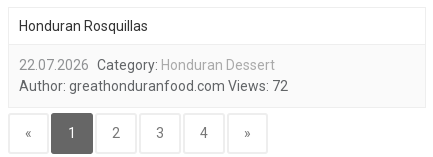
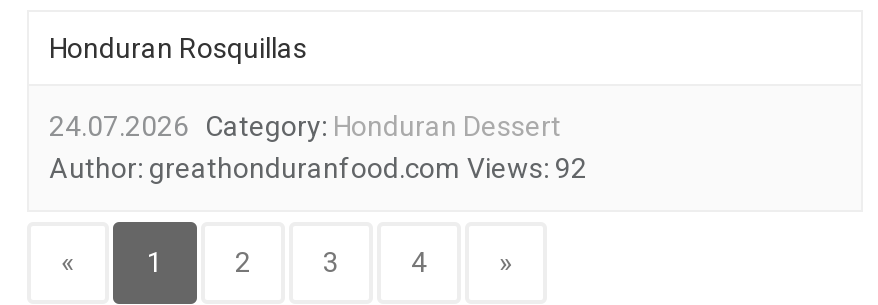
[19,57,275,73] 22.07.2026 Category: Honduran Dessert -> [49,110,561,142] 24.07.2026 Category: Honduran Dessert
[19,78,288,94] Author: greathonduranfood.com Views: 72 -> [49,152,587,184] Author: greathonduranfood.com Views: 92

